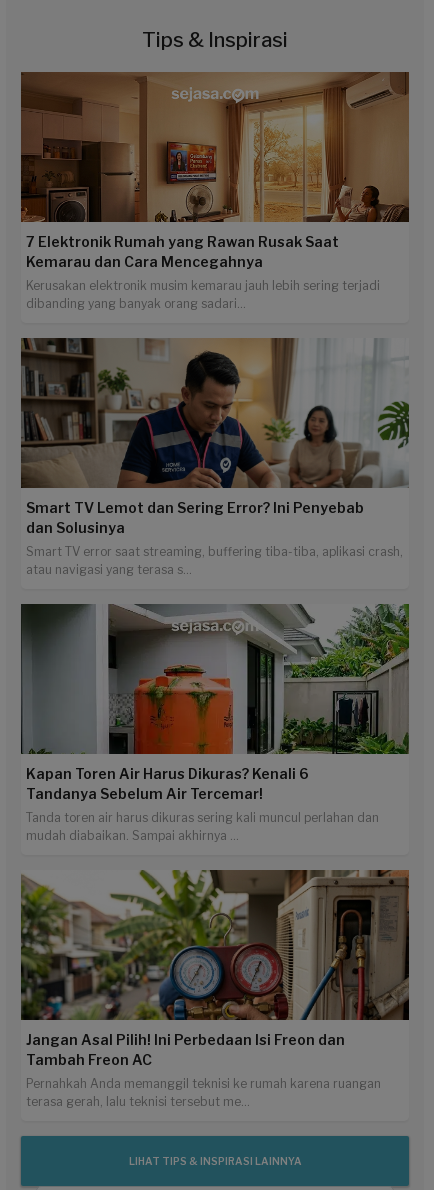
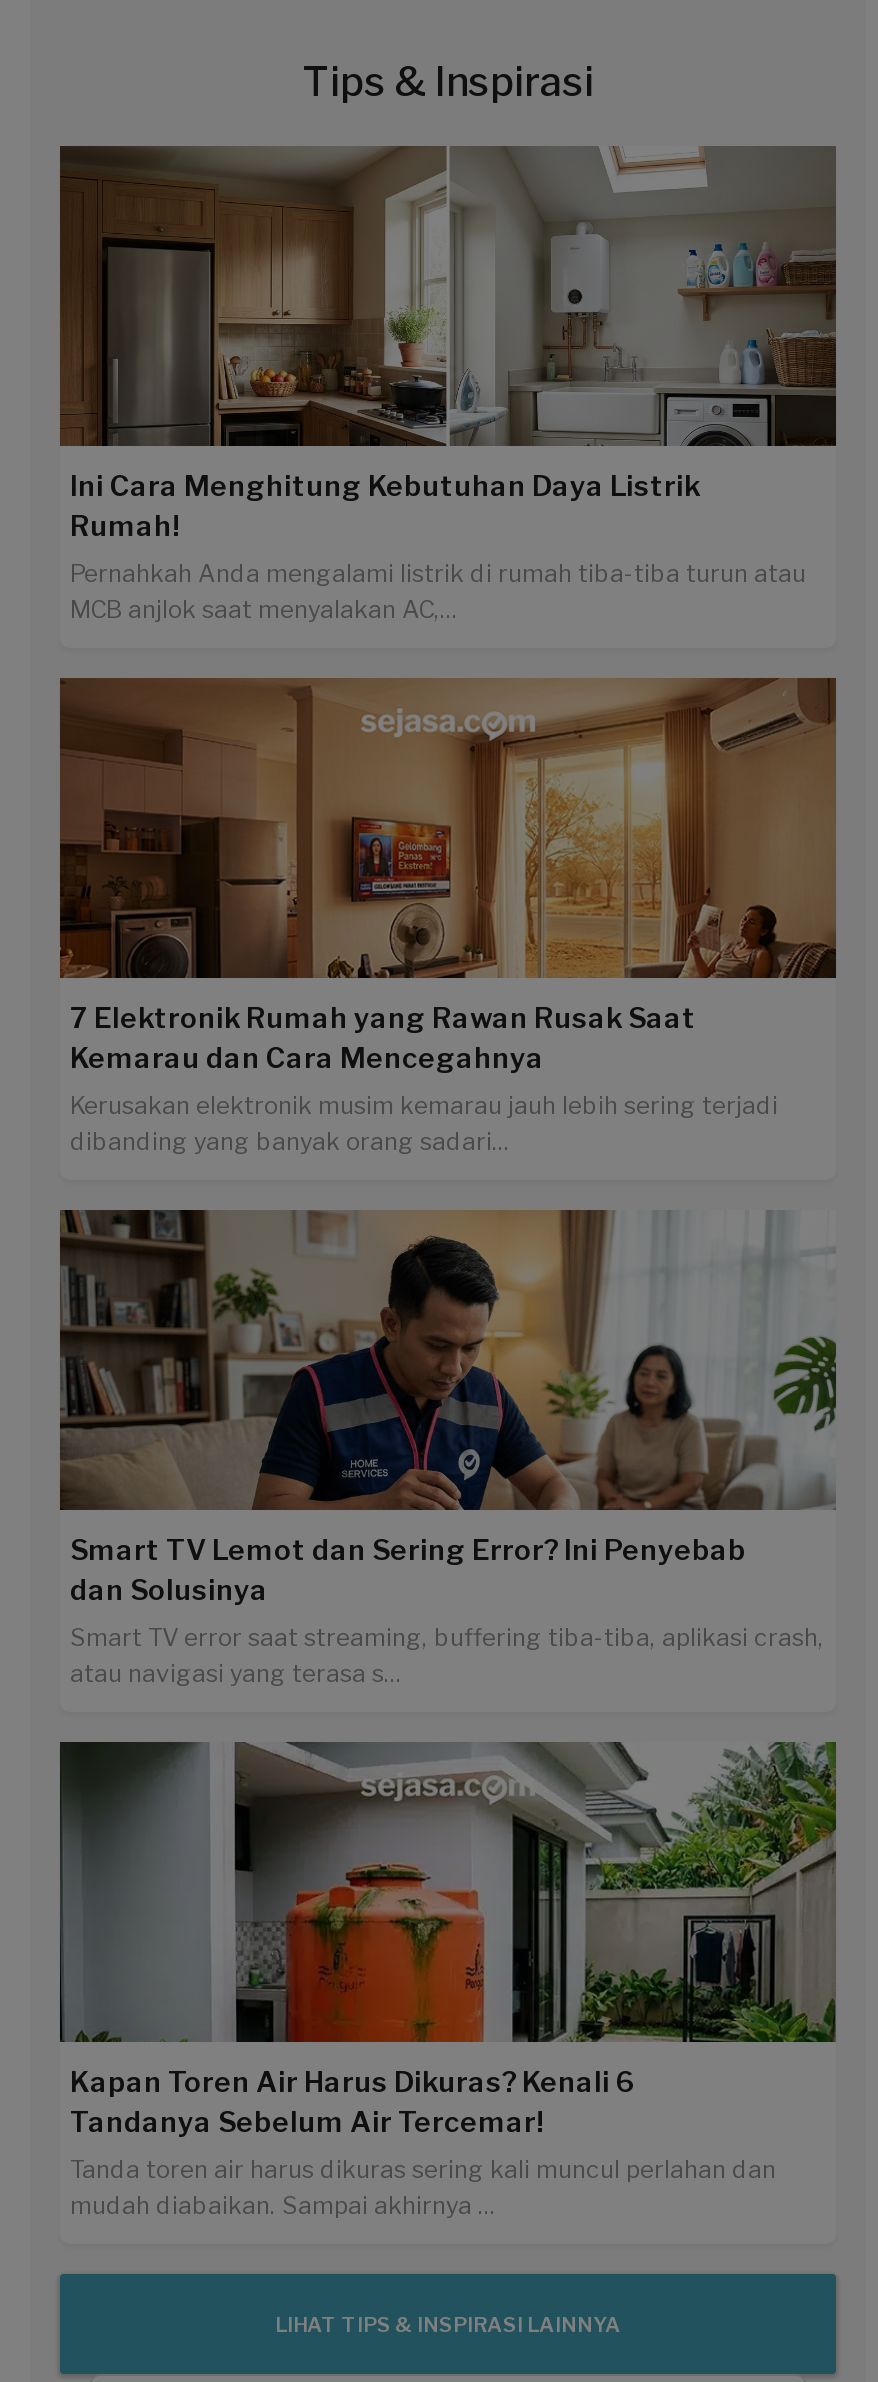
none -> [58,146,838,623] [image] | Ini Cara Menghitung Kebutuhan Daya Listrik | Rumah! | Pernahkah Anda mengalami listrik di rumah tiba-tiba turun atau | MCB anjlok saat menyalakan AC,...
moved [20,71,410,843] -> [58,676,838,2219]: [image] | 7 Elektronik Rumah yang Rawan Rusak Saat | Kemarau dan Cara Mencegahnya | ... | Tanda toren air harus dikuras sering kali muncul perlahan dan | mudah diabaikan. Sampai akhirnya ...
[20,869,410,1109] [image] | Jangan Asal Pilih! Ini Perbedaan Isi Freon dan | Tambah Freon AC | Pernahkah Anda memanggil teknisi ke rumah karena ruangan | terasa gerah, lalu teknisi tersebut me... -> none

